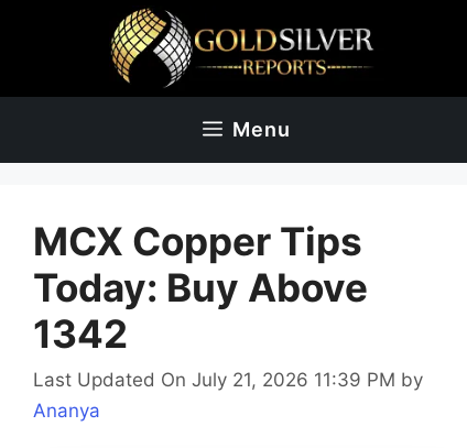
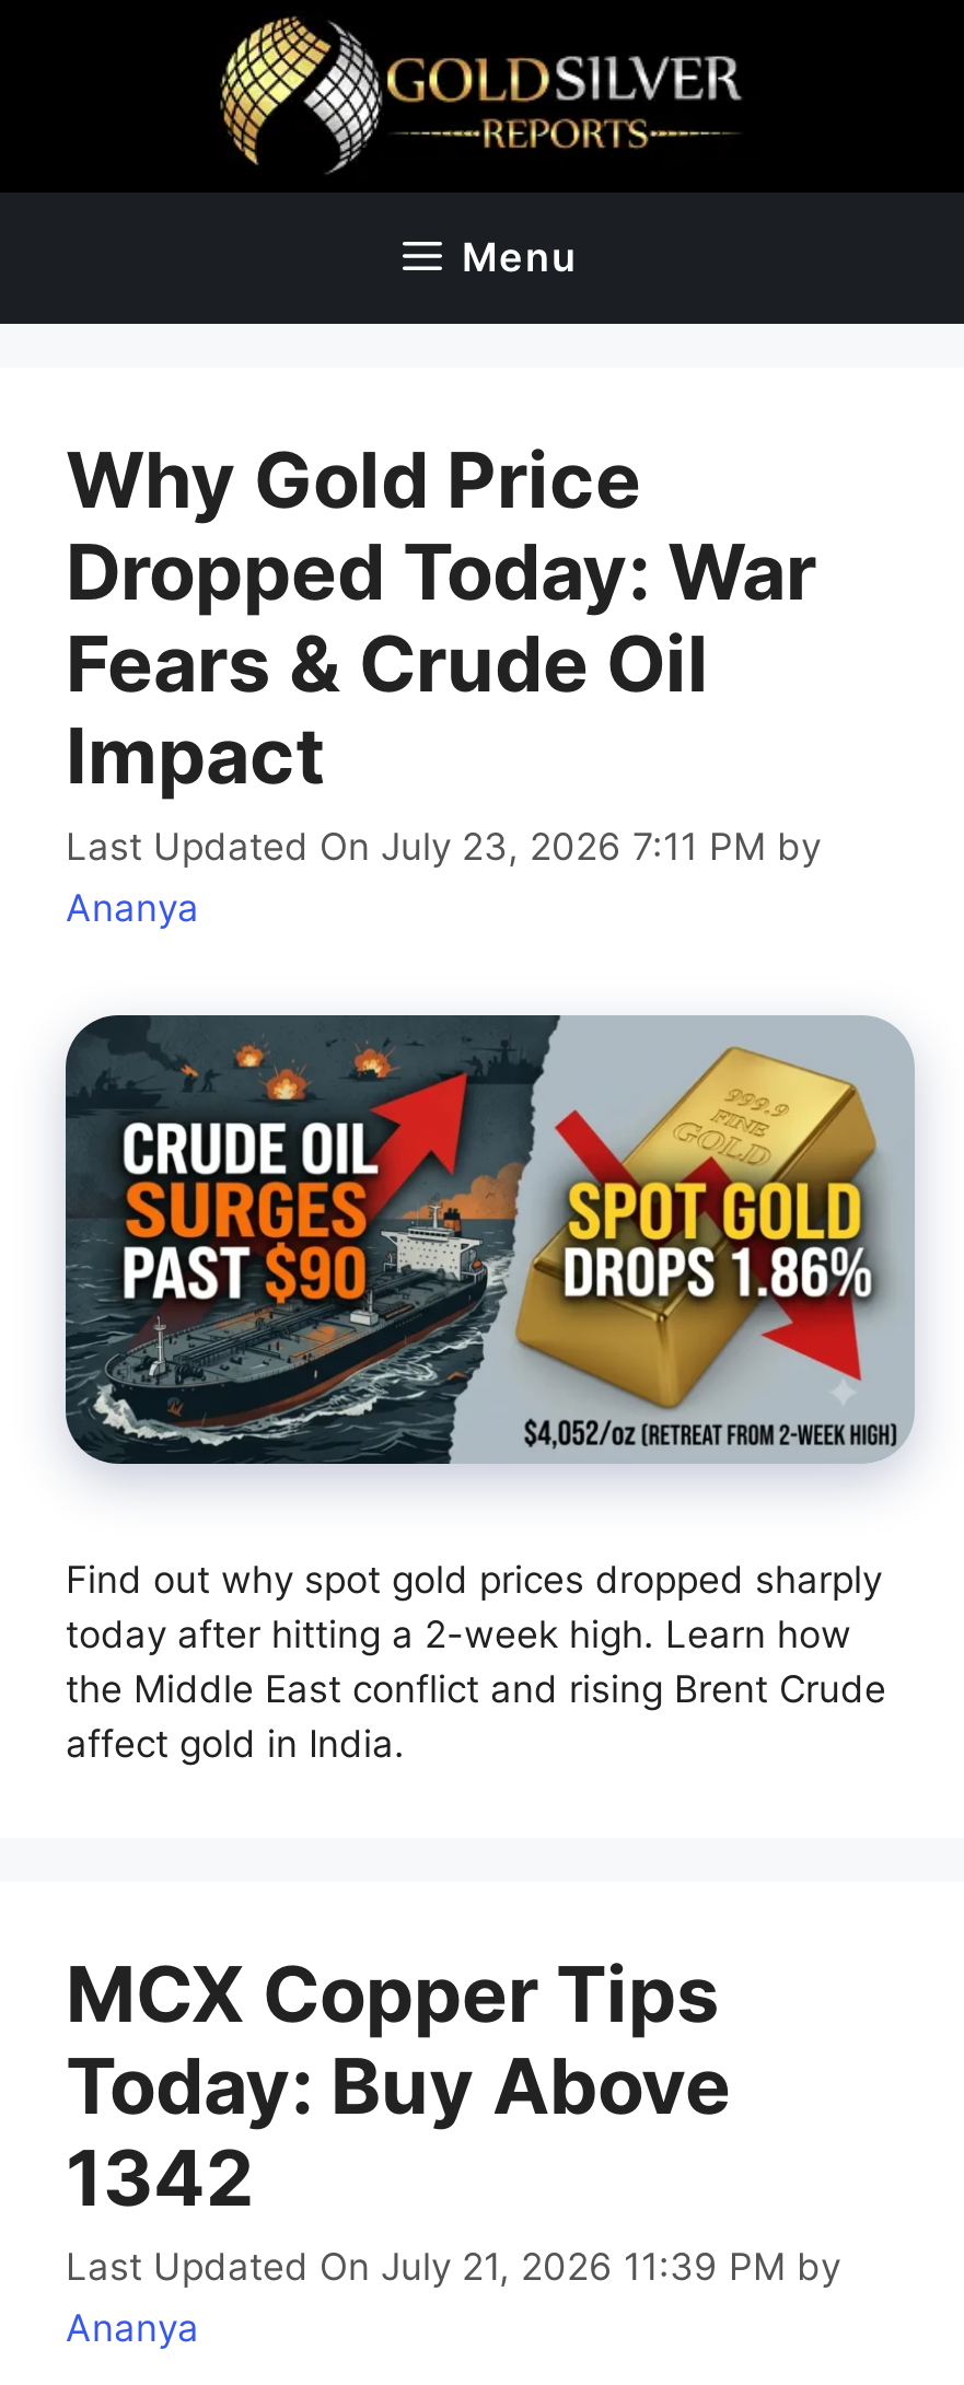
none -> [61,1011,917,1765] [image] | Find out why spot gold prices dropped sharply | today after hitting a 2-week high. Learn how | the Middle East conflict and rising Brent Crude | affect gold in India.
none -> [66,433,821,929] Why Gold Price | Dropped Today: War | Fears & Crude Oil | Impact | Last Updated On July 23, 2026 7:11 PM by | Ananya

